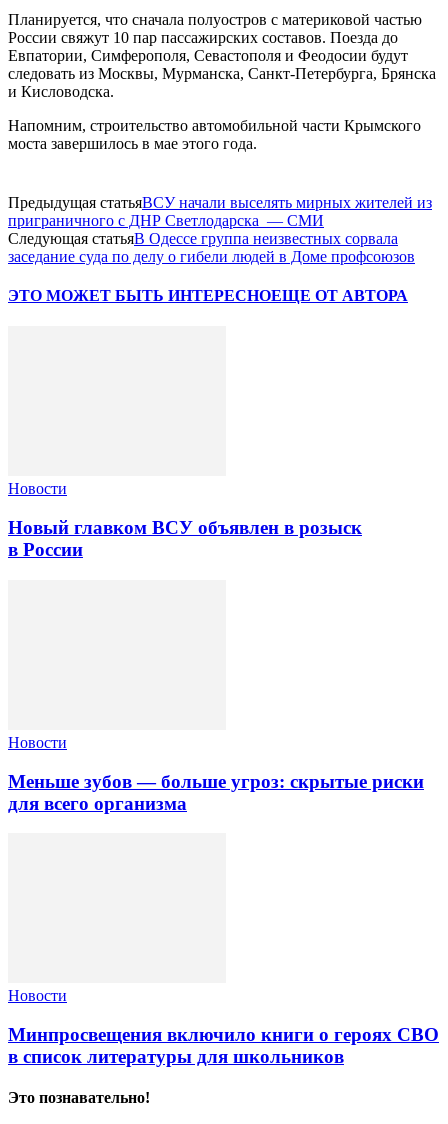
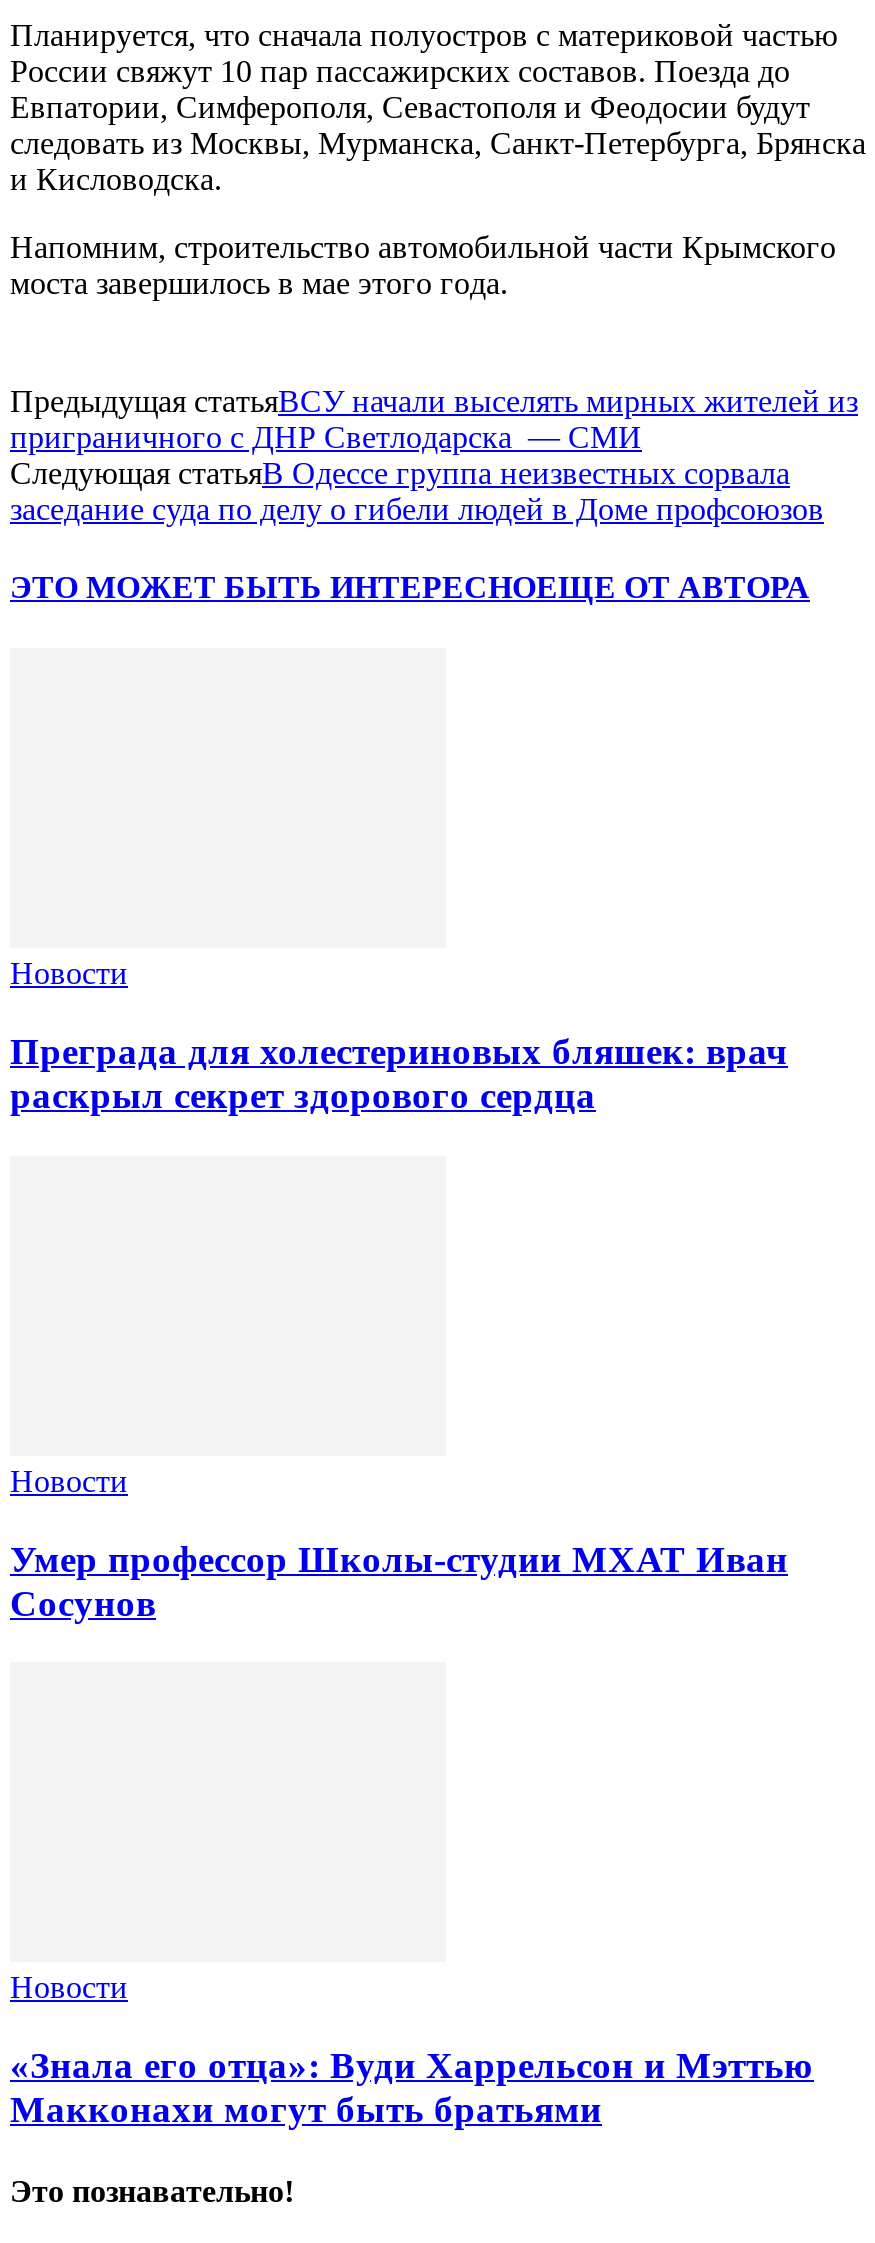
[8,517,362,560] Новый главком ВСУ объявлен в розыск | в России -> [10,1030,788,1116] Преграда для холестериновых бляшек: врач | раскрыл секрет здорового сердца
[8,770,424,813] Меньше зубов — больше угроз: скрытые риски | для всего организма -> [10,1537,788,1623] Умер профессор Школы-студии МХАТ Иван | Сосунов
[8,1024,439,1067] Минпросвещения включило книги о героях СВО | в список литературы для школьников -> [10,2044,814,2130] «Знала его отца»: Вуди Харрельсон и Мэттью | Макконахи могут быть братьями

